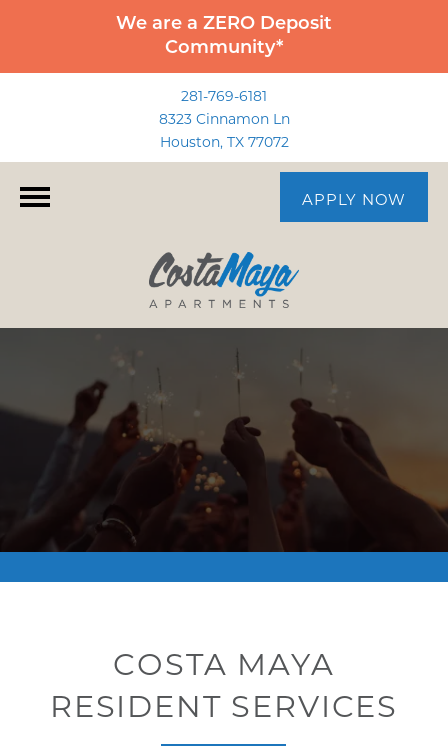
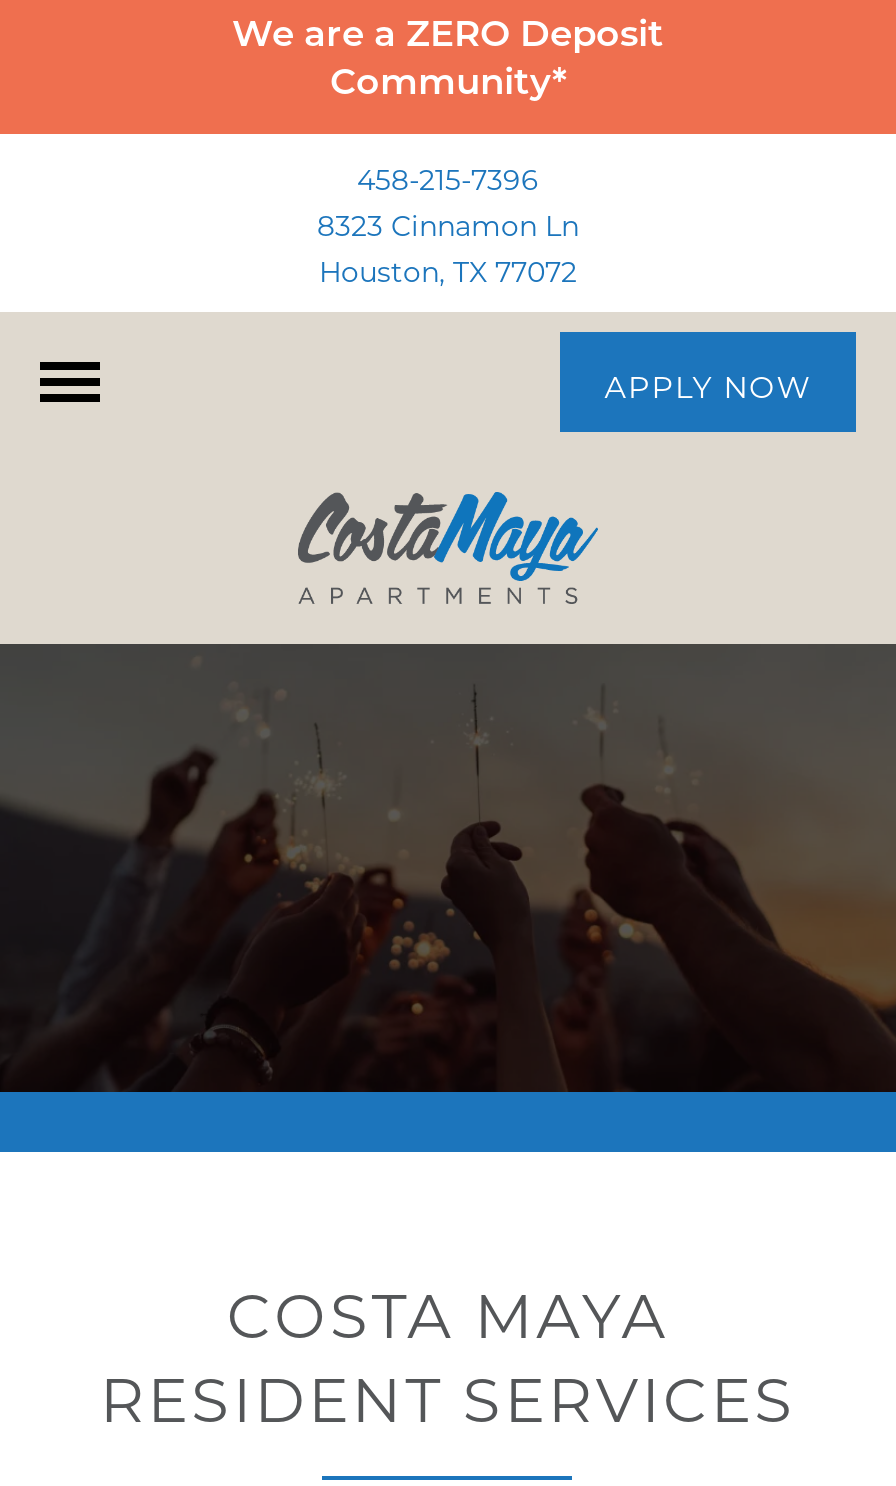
[181,86,267,105] 281-769-6181 -> [357,161,539,199] 458-215-7396

